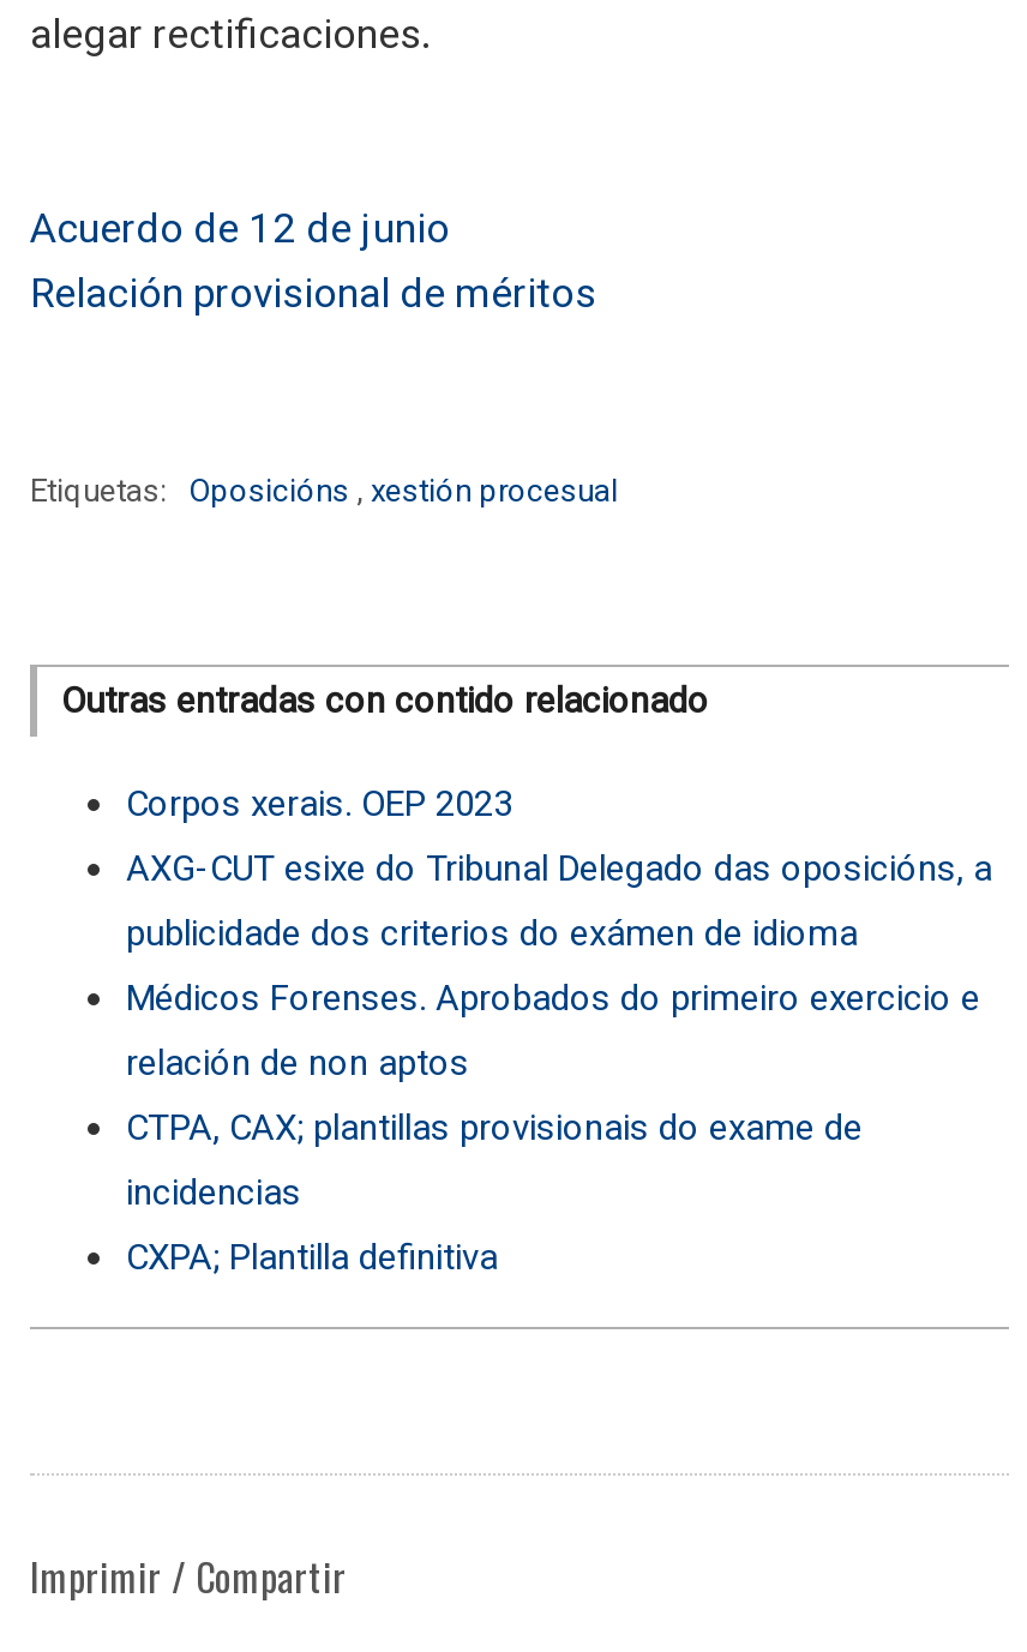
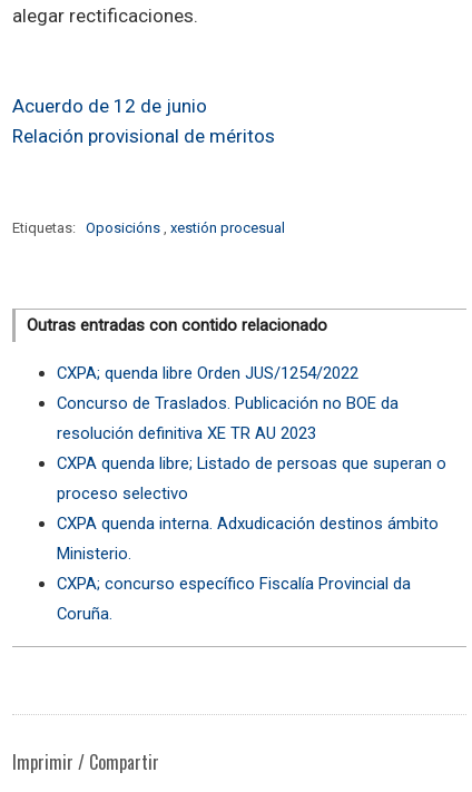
[126,781,992,1278] Corpos xerais. OEP 2023 | AXG-CUT esixe do Tribunal Delegado das oposicións, a | publicidade dos criterios do exámen de idioma | Médicos Forenses. Aprobados do primeiro exercicio e | relación de non aptos | CTPA, CAX; plantillas provisionais do exame de | incidencias | CXPA; Plantilla definitiva -> [57,363,446,623] CXPA; quenda libre Orden JUS/1254/2022 | Concurso de Traslados. Publicación no BOE da | resolución definitiva XE TR AU 2023 | CXPA quenda libre; Listado de persoas que superan o | proceso selectivo | CXPA quenda interna. Adxudicación destinos ámbito | Ministerio. | CXPA; concurso específico Fiscalía Provincial da | Coruña.

